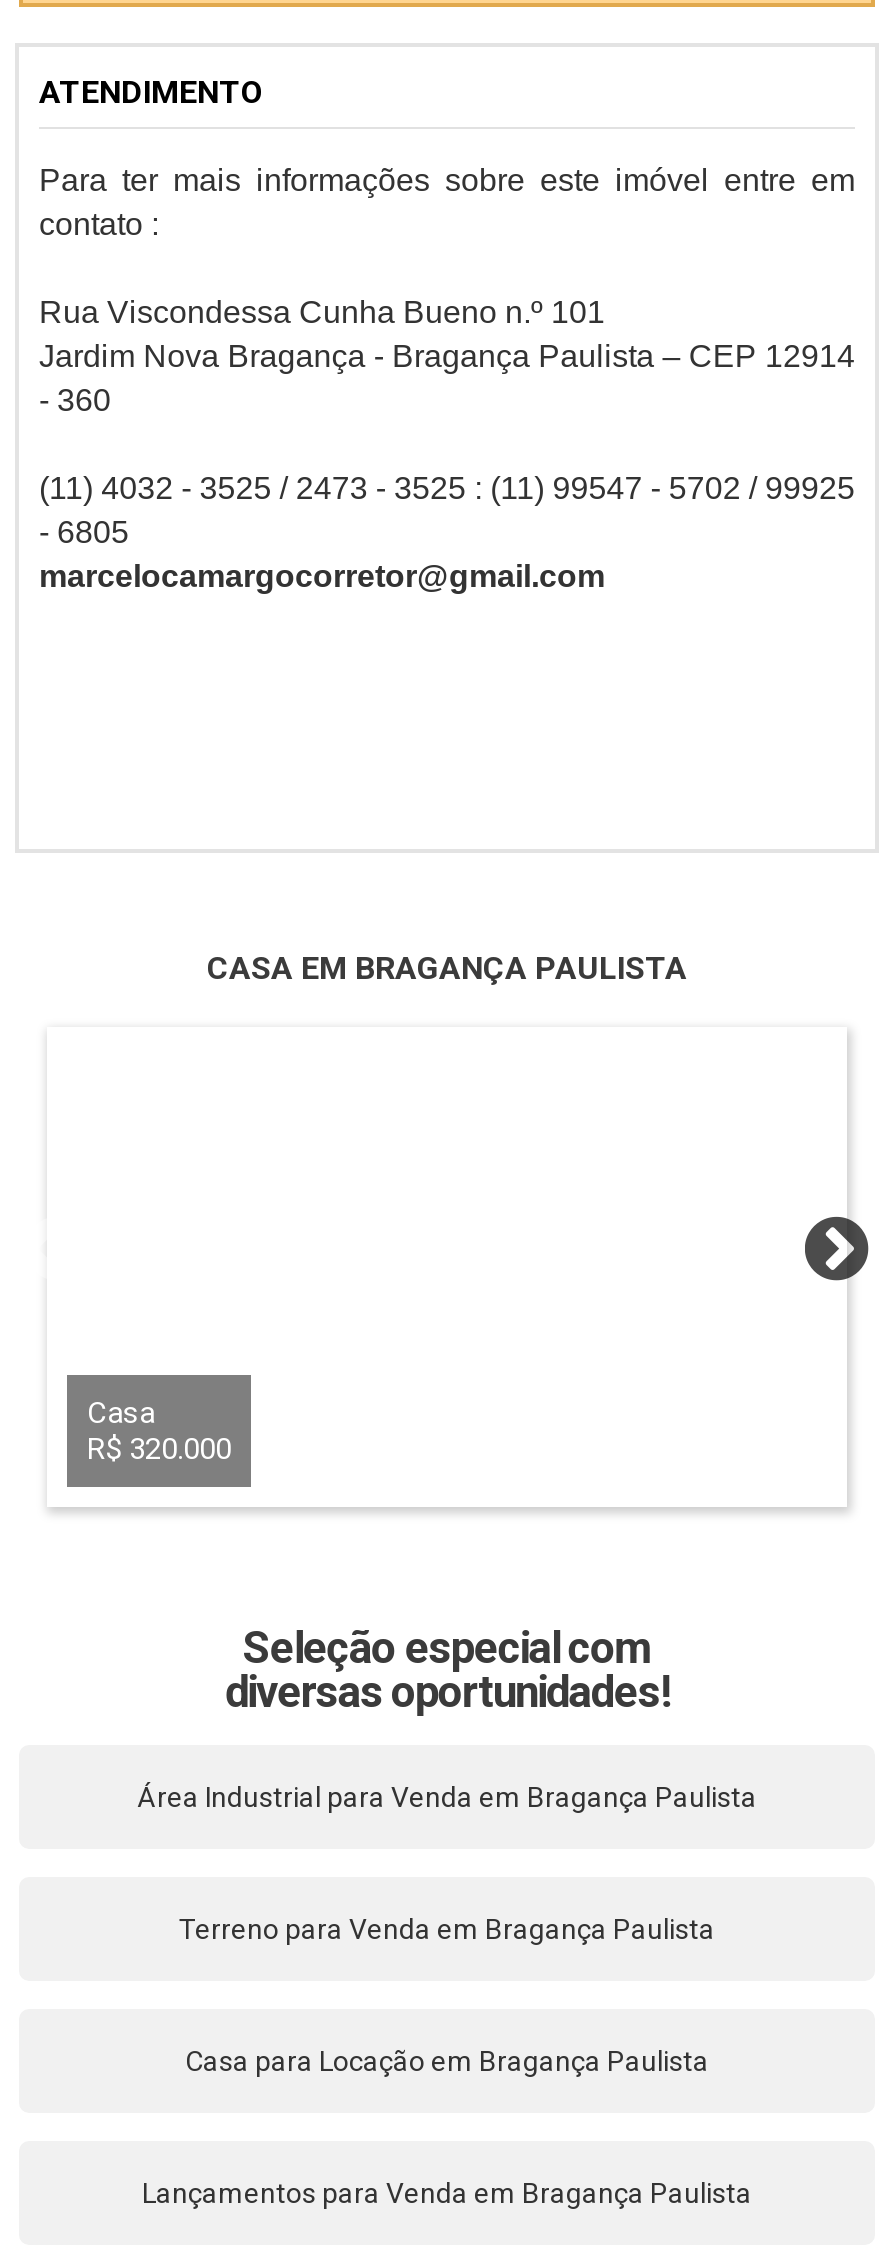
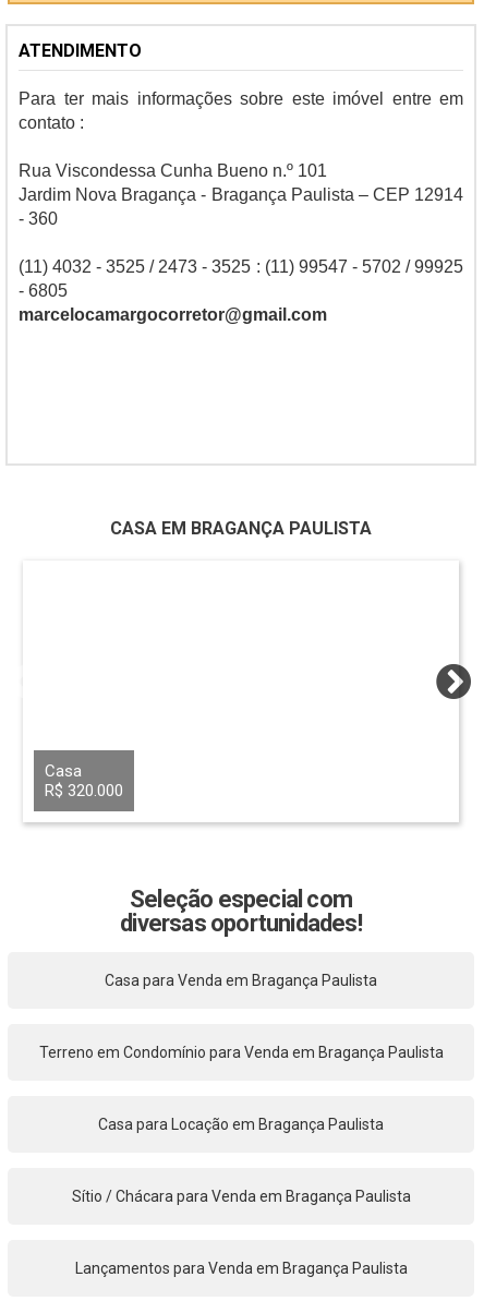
[137,1780,757,1812] Área Industrial para Venda em Bragança Paulista -> [105,971,377,989] Casa para Venda em Bragança Paulista
[179,1912,715,1944] Terreno para Venda em Bragança Paulista -> [39,1043,443,1061] Terreno em Condomínio para Venda em Bragança Paulista
none -> [71,1187,410,1204] Sítio / Chácara para Venda em Bragança Paulista

